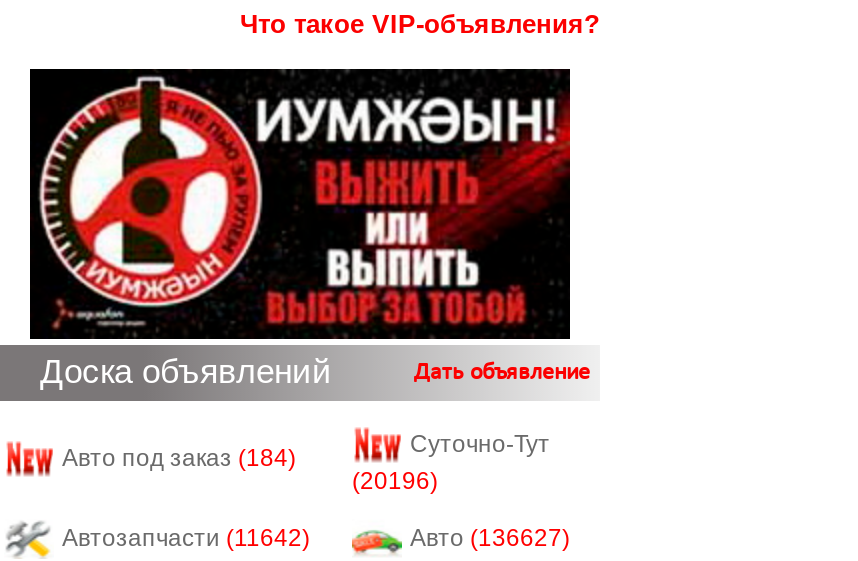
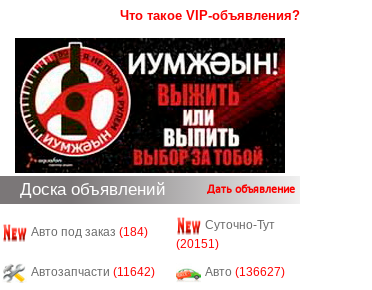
[352,467,438,495] (20196) -> [176,237,219,251] (20151)

